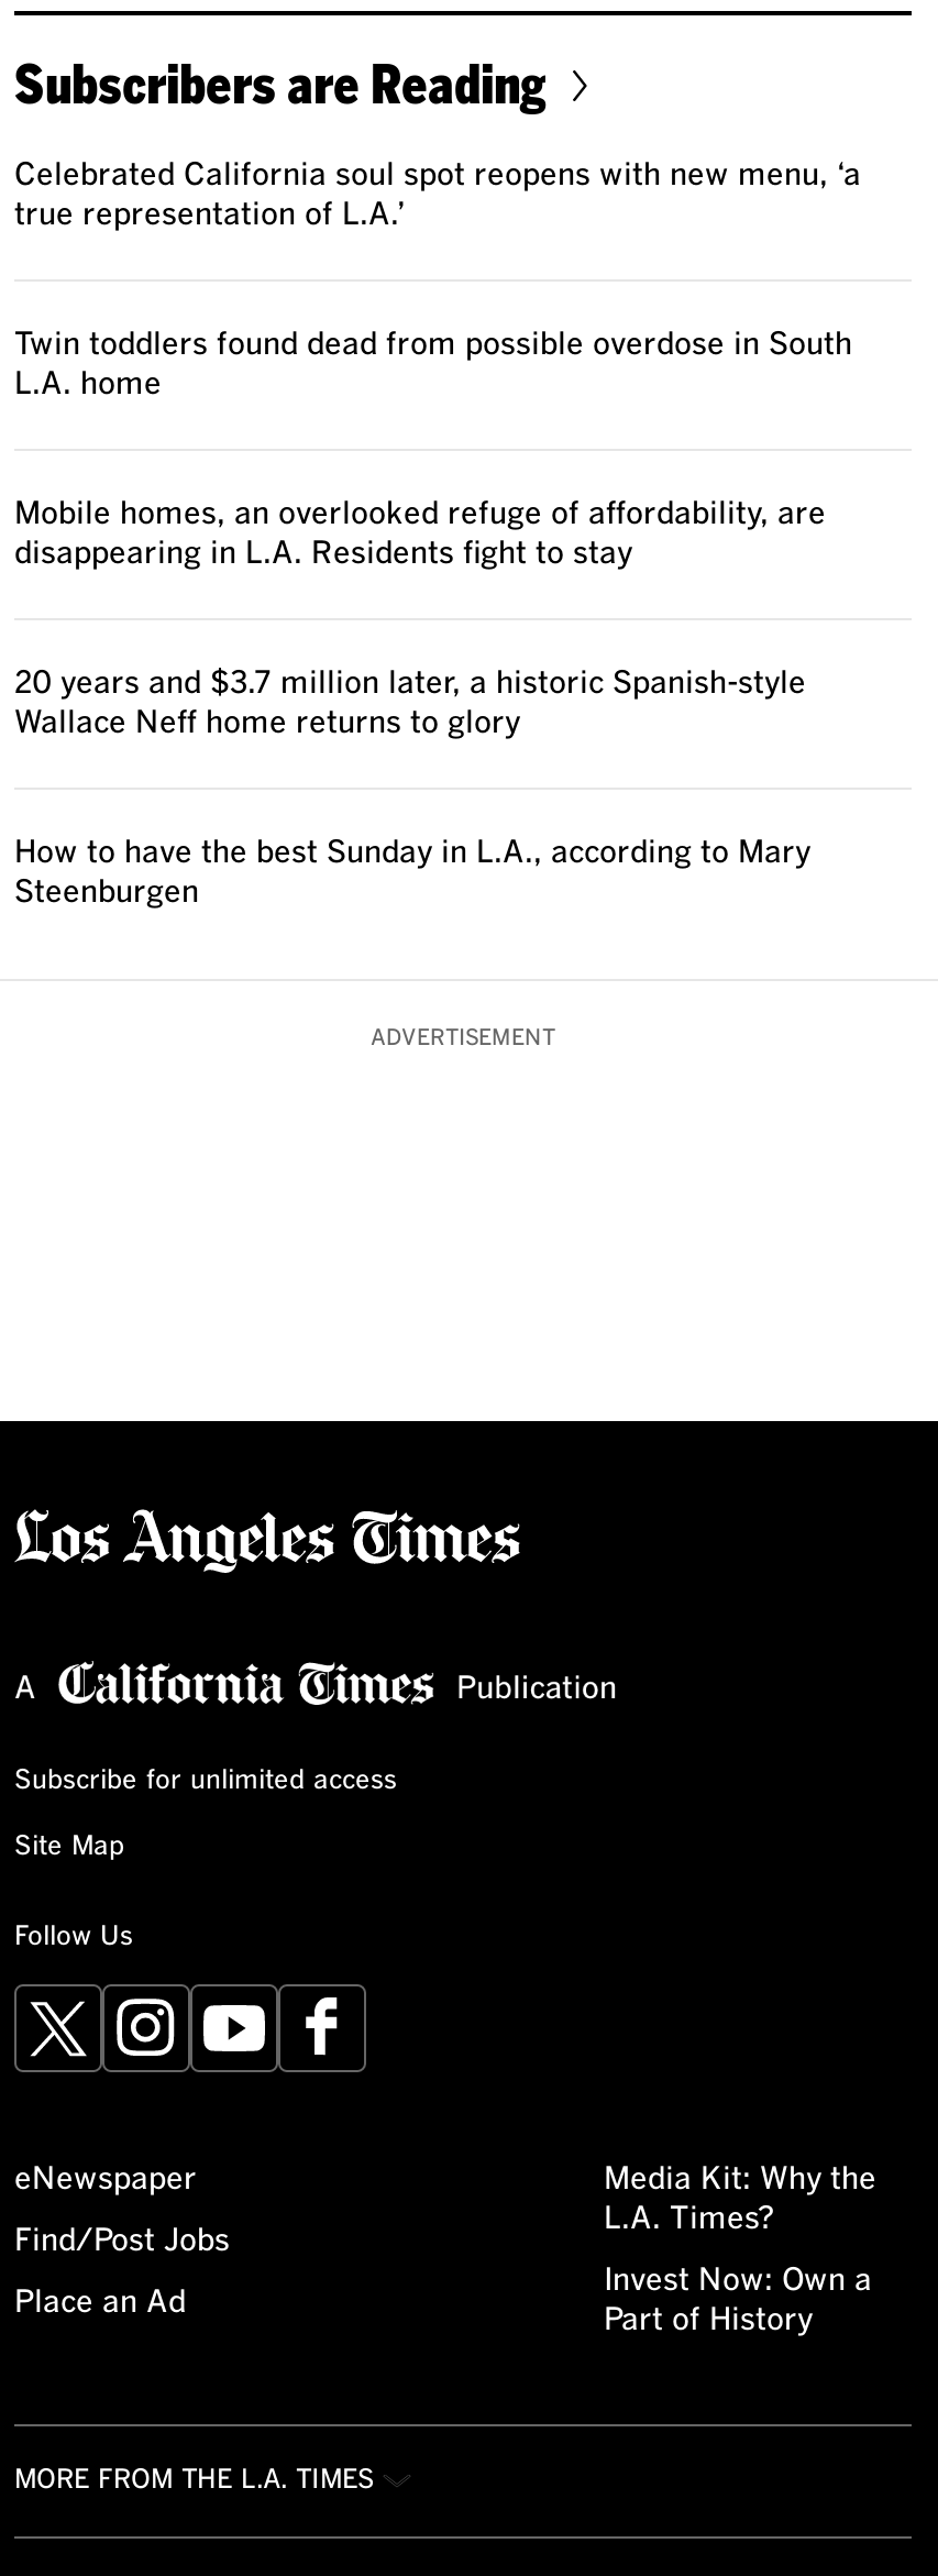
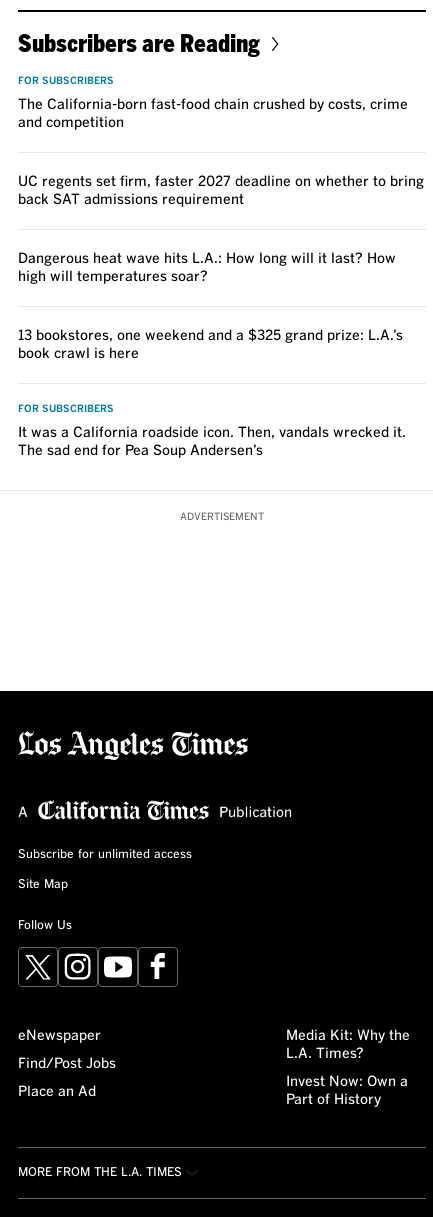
[14,161,861,231] Celebrated California soul spot reopens with new menu, ‘a | true representation of L.A.’ -> [18,76,408,130] FOR SUBSCRIBERS | The California-born fast-food chain crushed by costs, crime | and competition
[14,330,852,400] Twin toddlers found dead from possible overdose in South | L.A. home -> [18,175,424,207] UC regents set firm, faster 2027 deadline on whether to bring | back SAT admissions requirement
[14,499,826,570] Mobile homes, an overlooked refuge of affordability, are | disappearing in L.A. Residents fight to stay -> [18,252,396,284] Dangerous heat wave hits L.A.: How long will it last? How | high will temperatures soar?
[14,669,806,739] 20 years and $3.7 million later, a historic Spanish-style | Wallace Neff home returns to glory -> [18,329,403,361] 13 bookstores, one weekend and a $325 grand prize: L.A.’s | book crawl is here
[14,838,810,909] How to have the best Sunday in L.A., according to Mary | Steenburgen -> [18,404,406,458] FOR SUBSCRIBERS | It was a California roadside icon. Then, vandals wrecked it. | The sad end for Pea Soup Andersen’s

